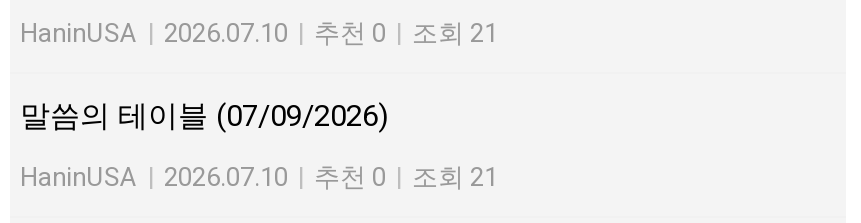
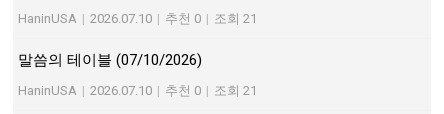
[20,98,388,134] 말씀의 테이블 (07/09/2026) -> [18,51,202,69] 말씀의 테이블 (07/10/2026)

